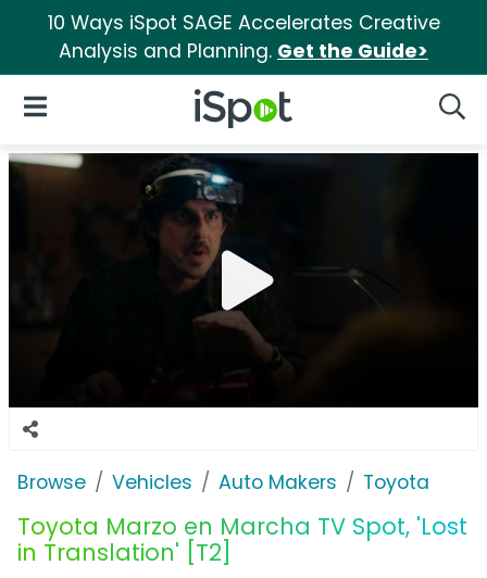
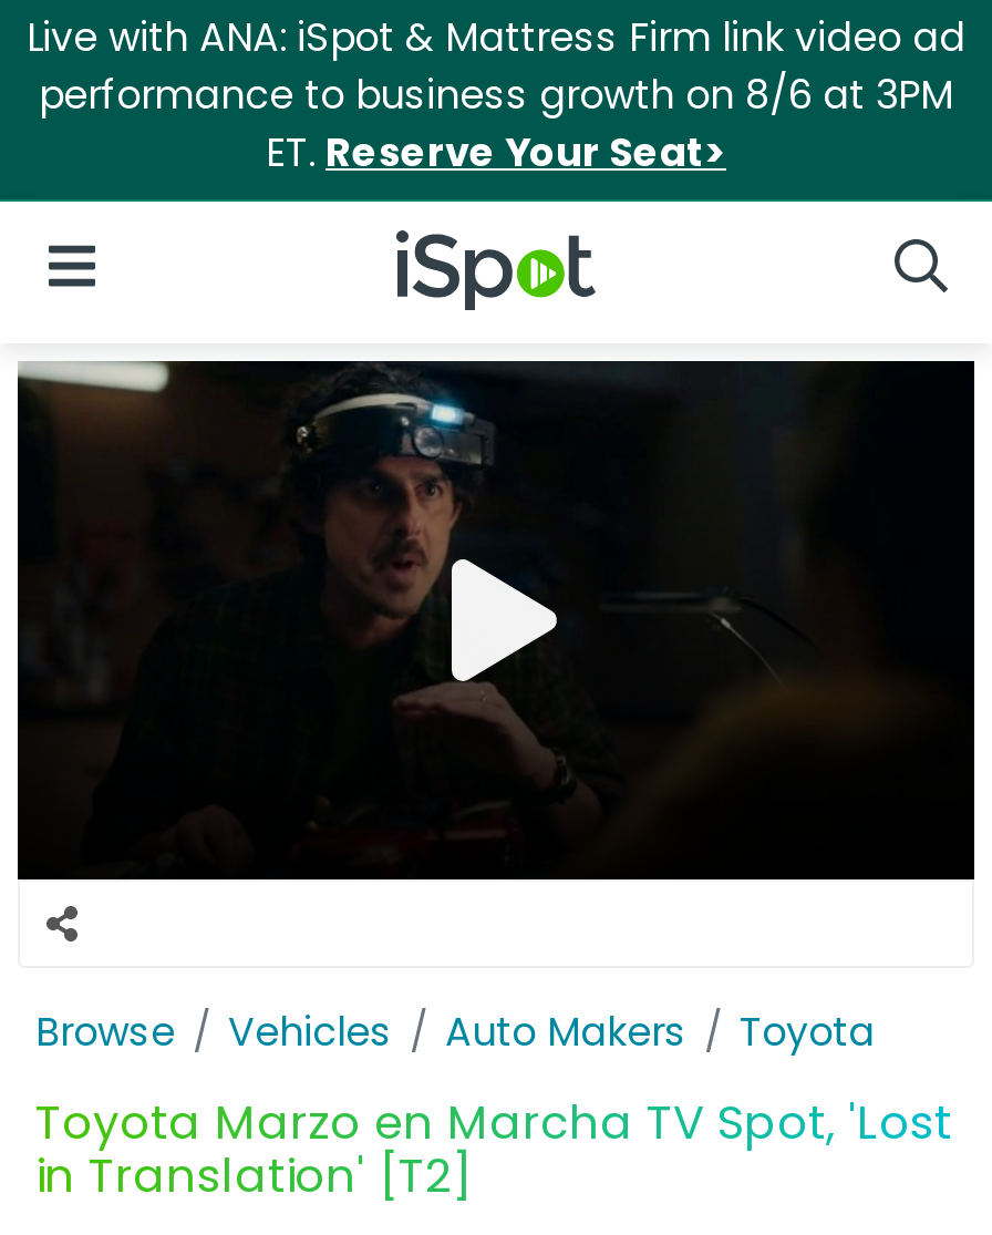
[47,10,440,64] 10 Ways iSpot SAGE Accelerates Creative | Analysis and Planning. Get the Guide> -> [27,11,965,179] Live with ANA: iSpot & Mattress Firm link video ad | performance to business growth on 8/6 at 3PM | ET. Reserve Your Seat>

